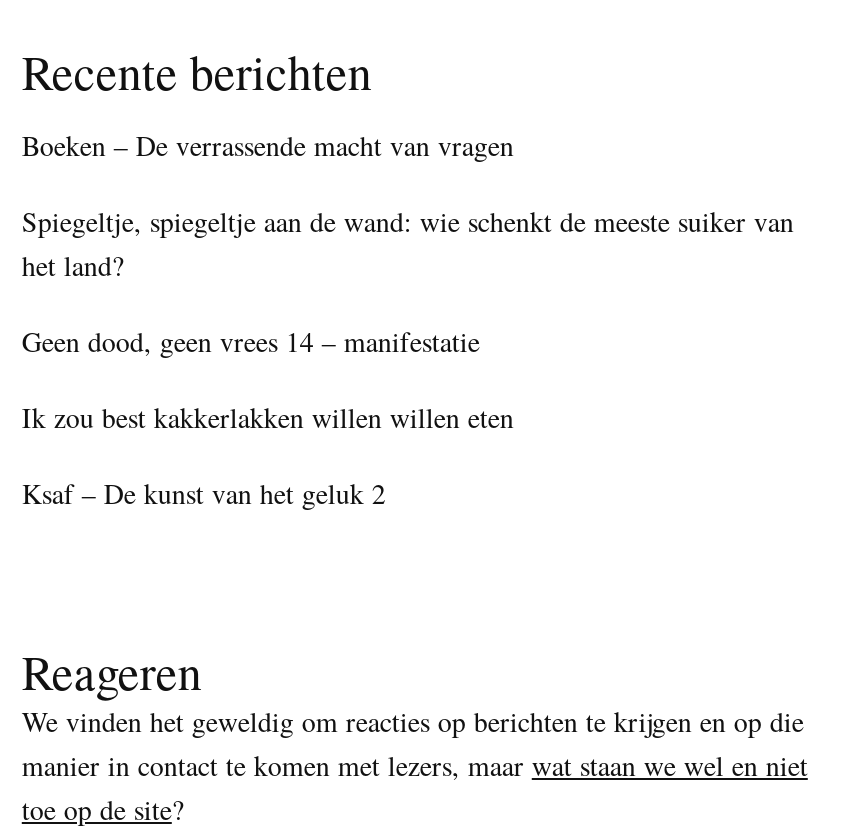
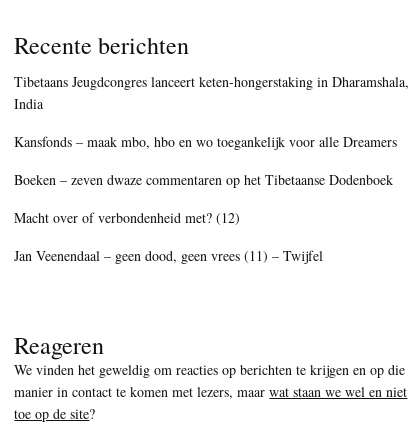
[22,126,514,164] Boeken – De verrassende macht van vragen -> [14,72,409,113] Tibetaans Jeugdcongres lanceert keten-hongerstaking in Dharamshala, | India
[22,202,794,284] Spiegeltje, spiegeltje aan de wand: wie schenkt de meeste suiker van | het land? -> [14,132,397,151] Kansfonds – maak mbo, hbo en wo toegankelijk voor alle Dreamers
[22,322,480,360] Geen dood, geen vrees 14 – manifestatie -> [14,170,393,189] Boeken – zeven dwaze commentaren op het Tibetaanse Dodenboek
[22,398,514,436] Ik zou best kakkerlakken willen willen eten -> [14,208,240,227] Macht over of verbondenheid met? (12)
[22,474,386,512] Ksaf – De kunst van het geluk 2 -> [14,246,323,265] Jan Veenendaal – geen dood, geen vrees (11) – Twijfel

